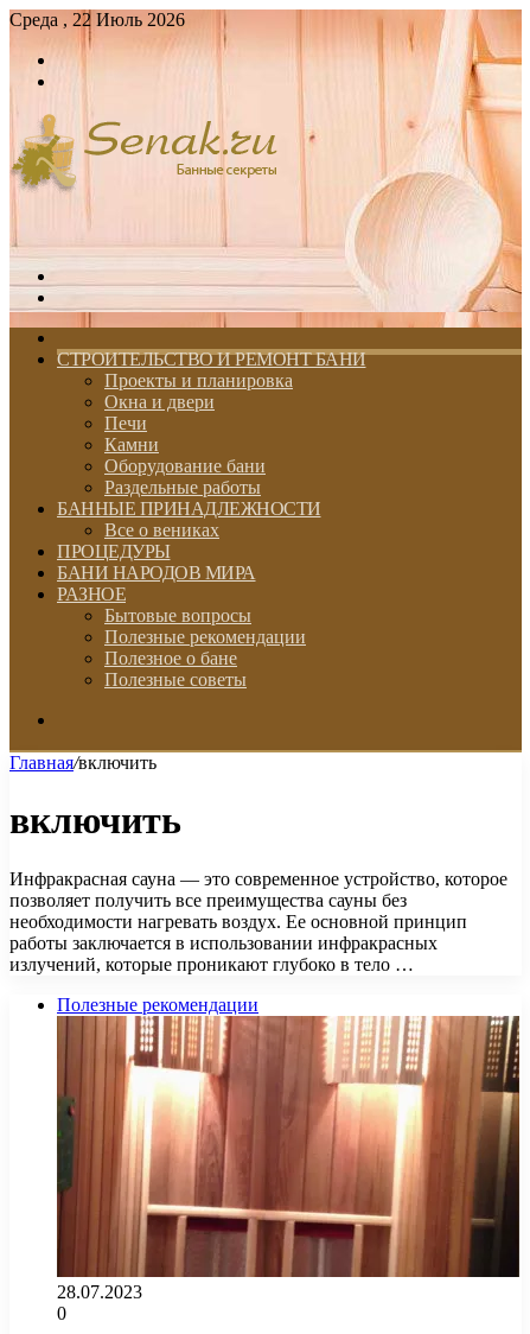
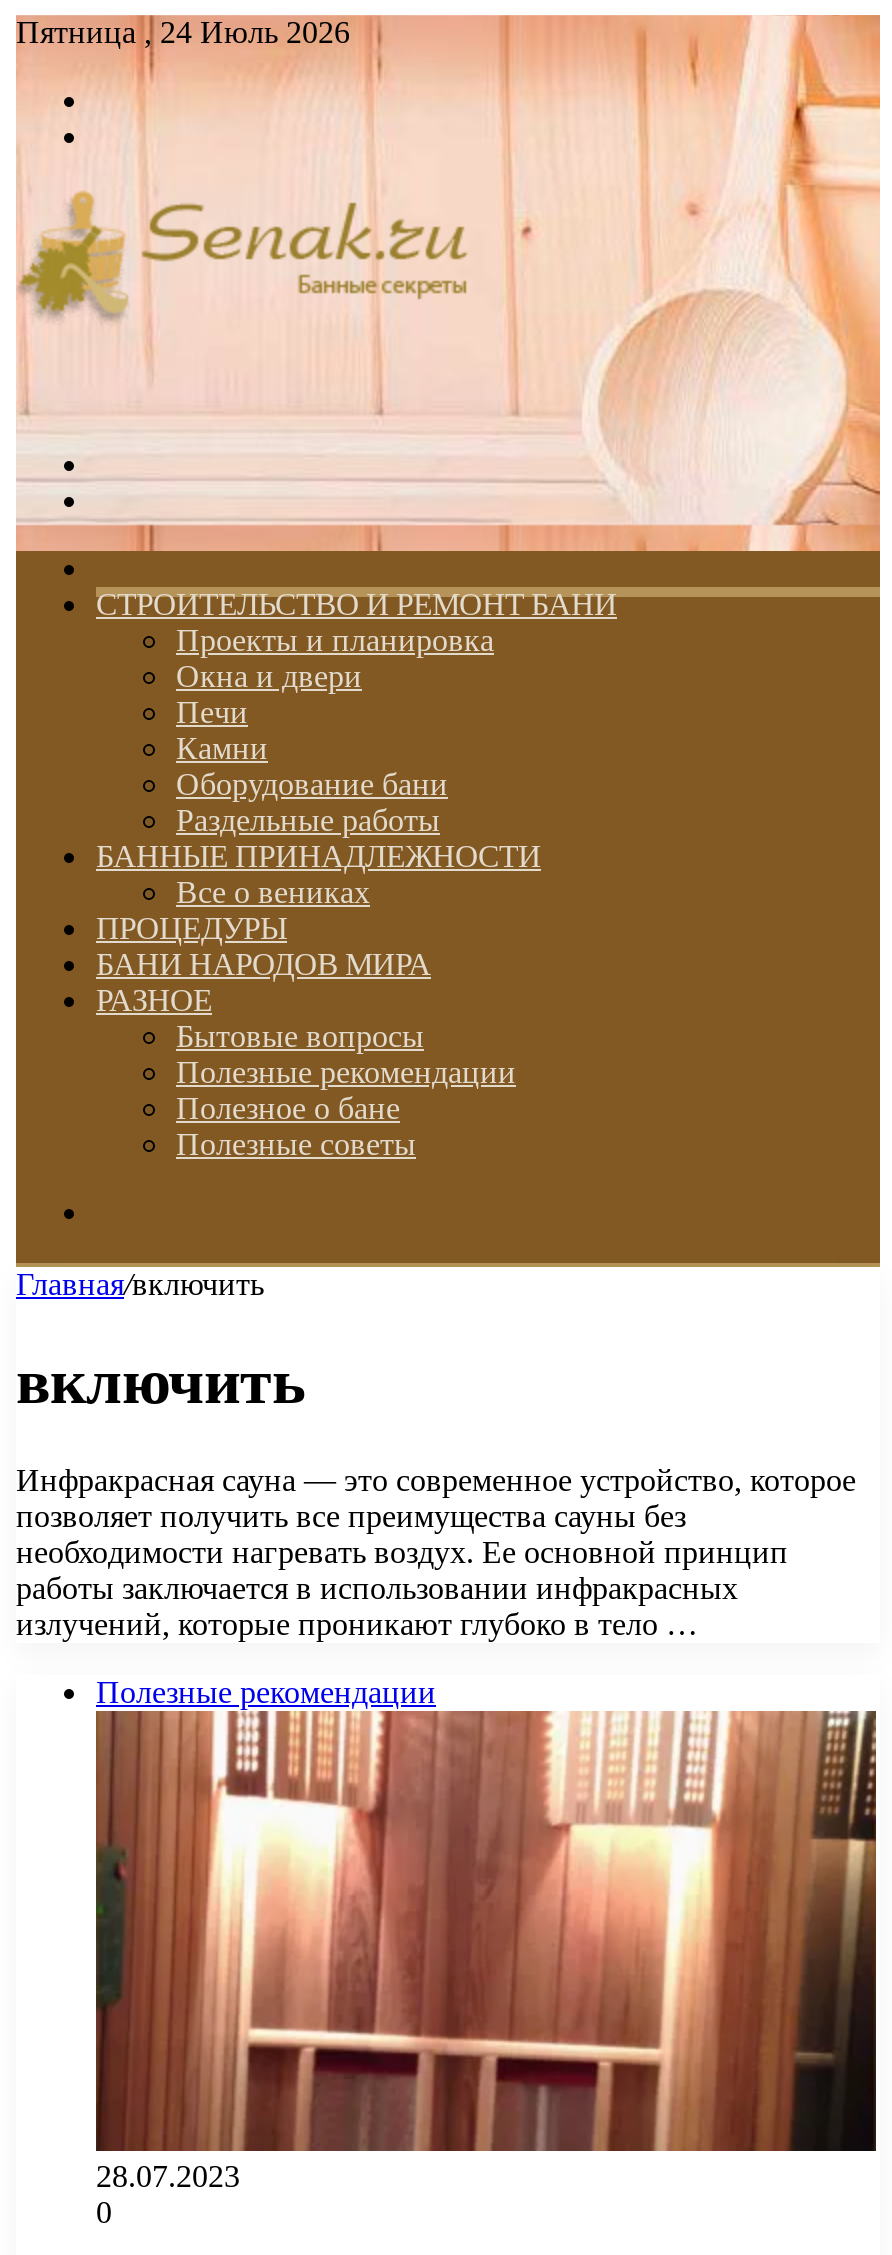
[9,9,185,30] Среда , 22 Июль 2026 -> [16,15,350,49] Пятница , 24 Июль 2026

